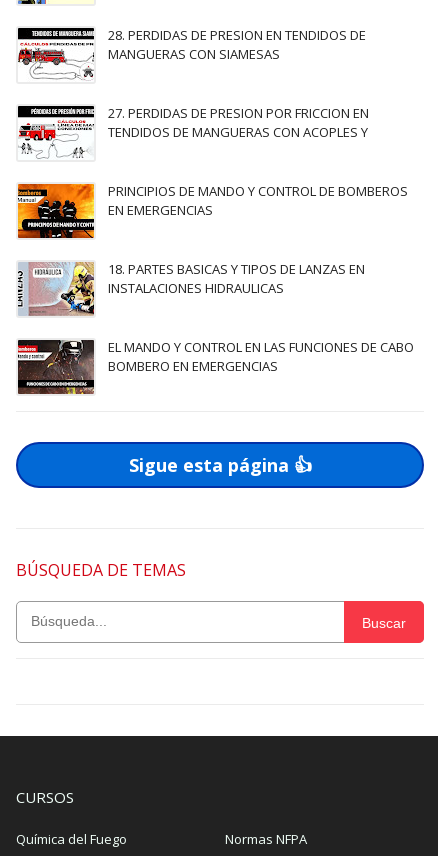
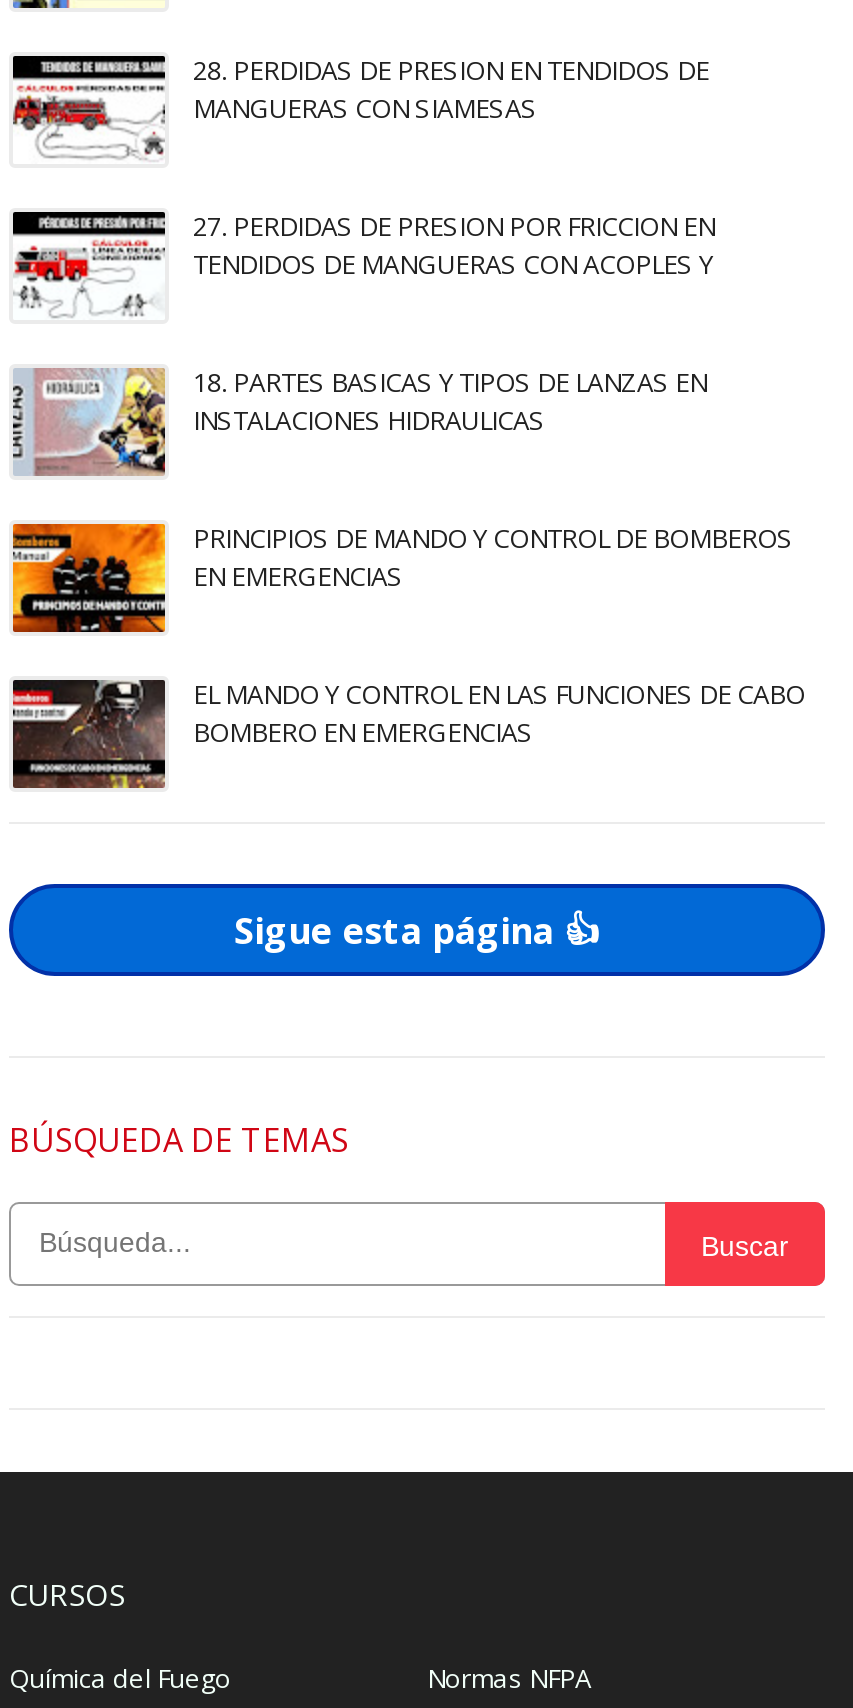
moved [16,182,408,240] -> [9,520,793,636]: [image] | PRINCIPIOS DE MANDO Y CONTROL DE BOMBEROS | EN EMERGENCIAS
moved [18,260,365,316] -> [11,364,707,476]: [image] | 18. PARTES BASICAS Y TIPOS DE LANZAS EN | INSTALACIONES HIDRAULICAS

